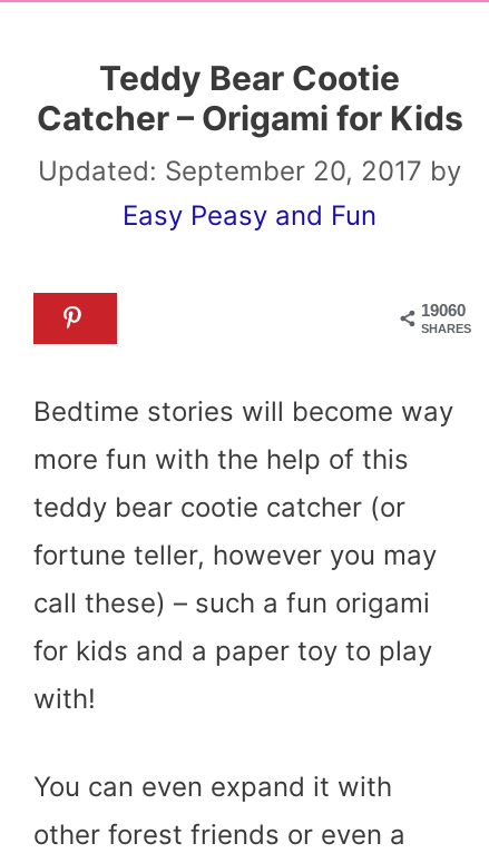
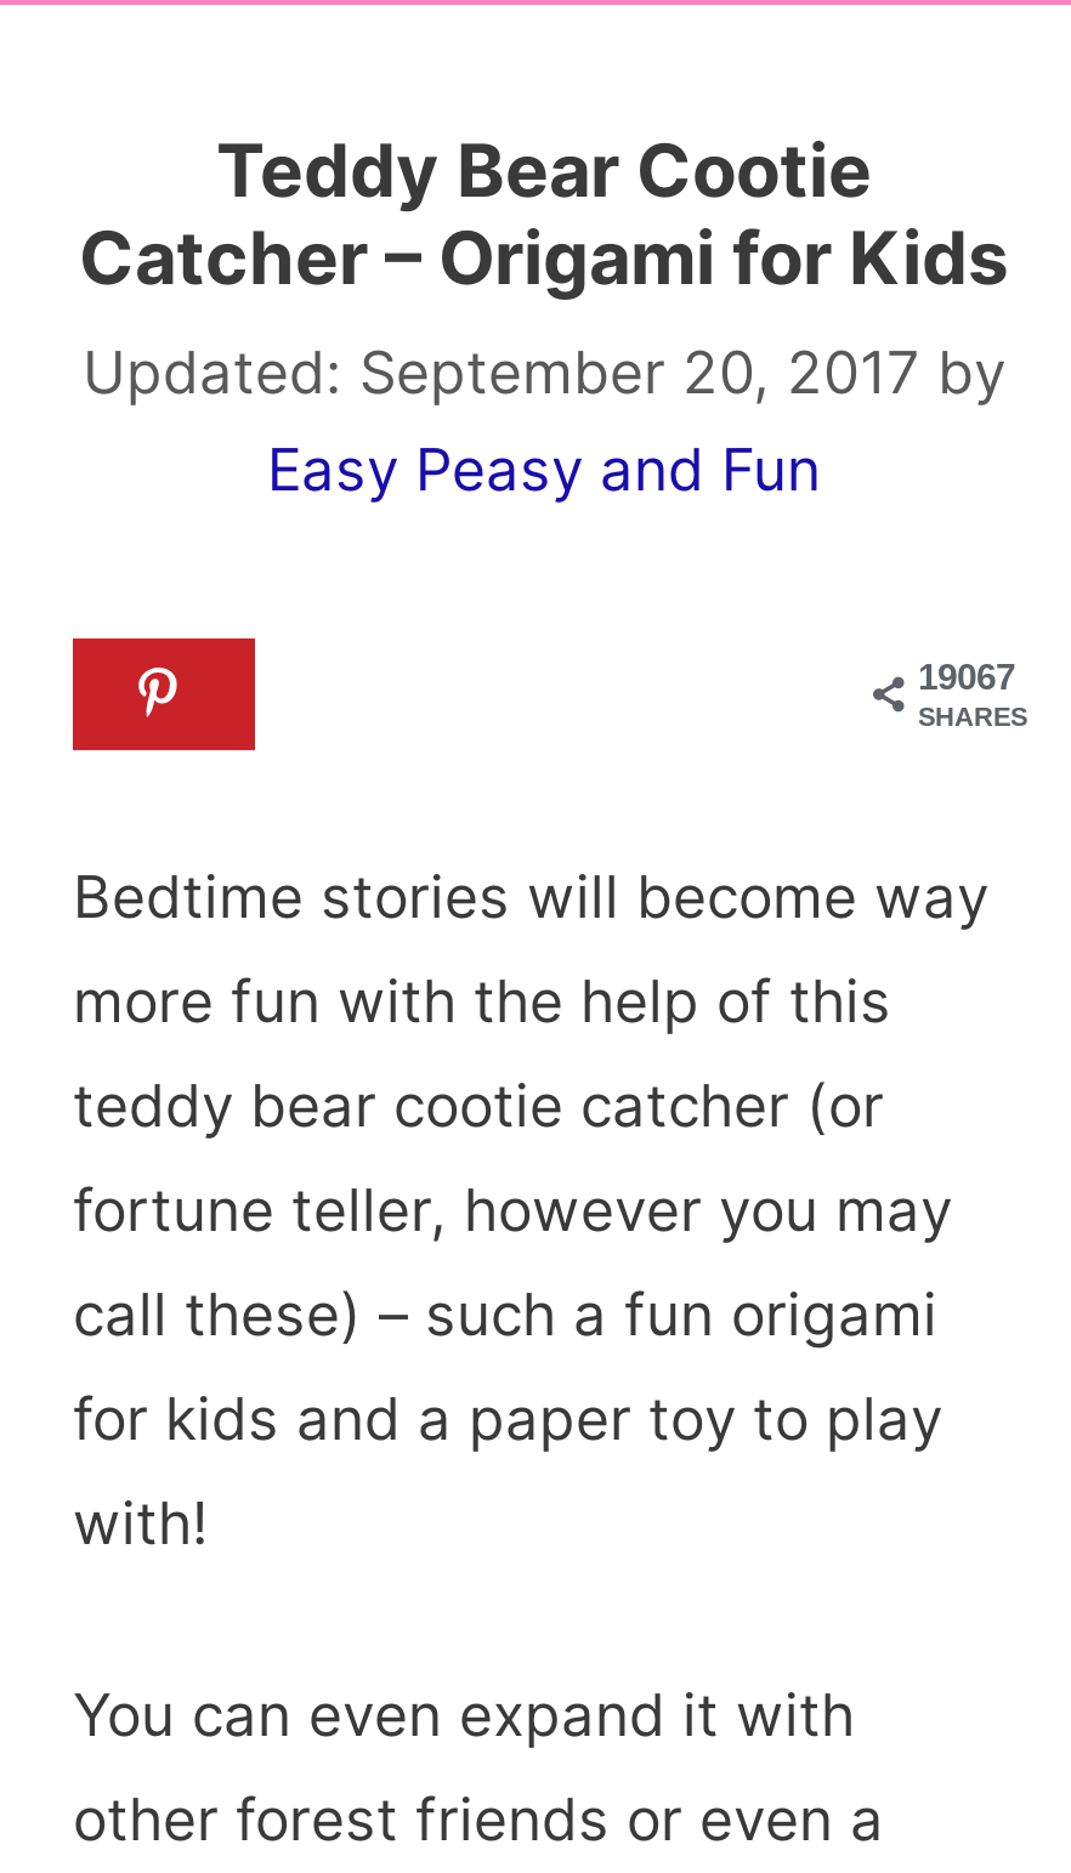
[421,301,466,320] 19060 -> [918,655,1015,697] 19067

